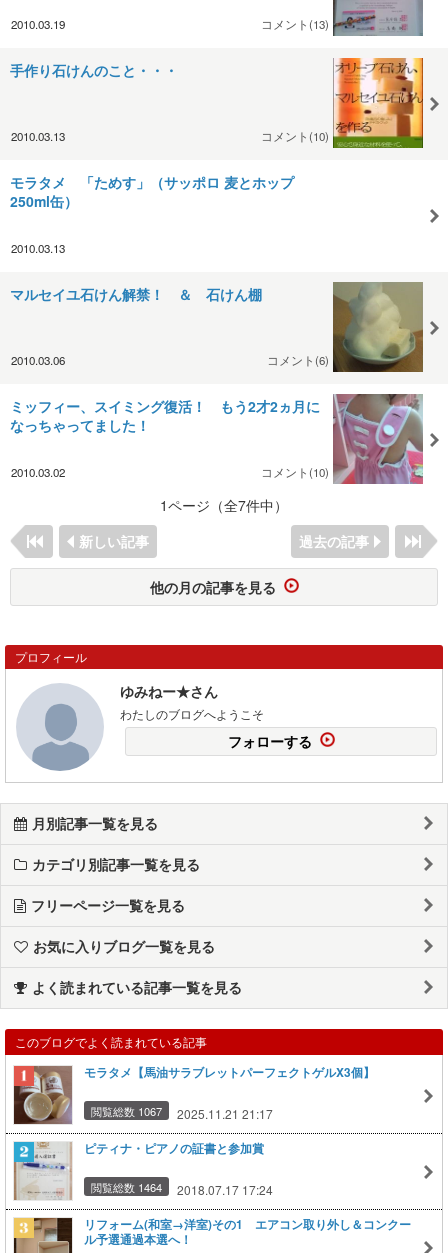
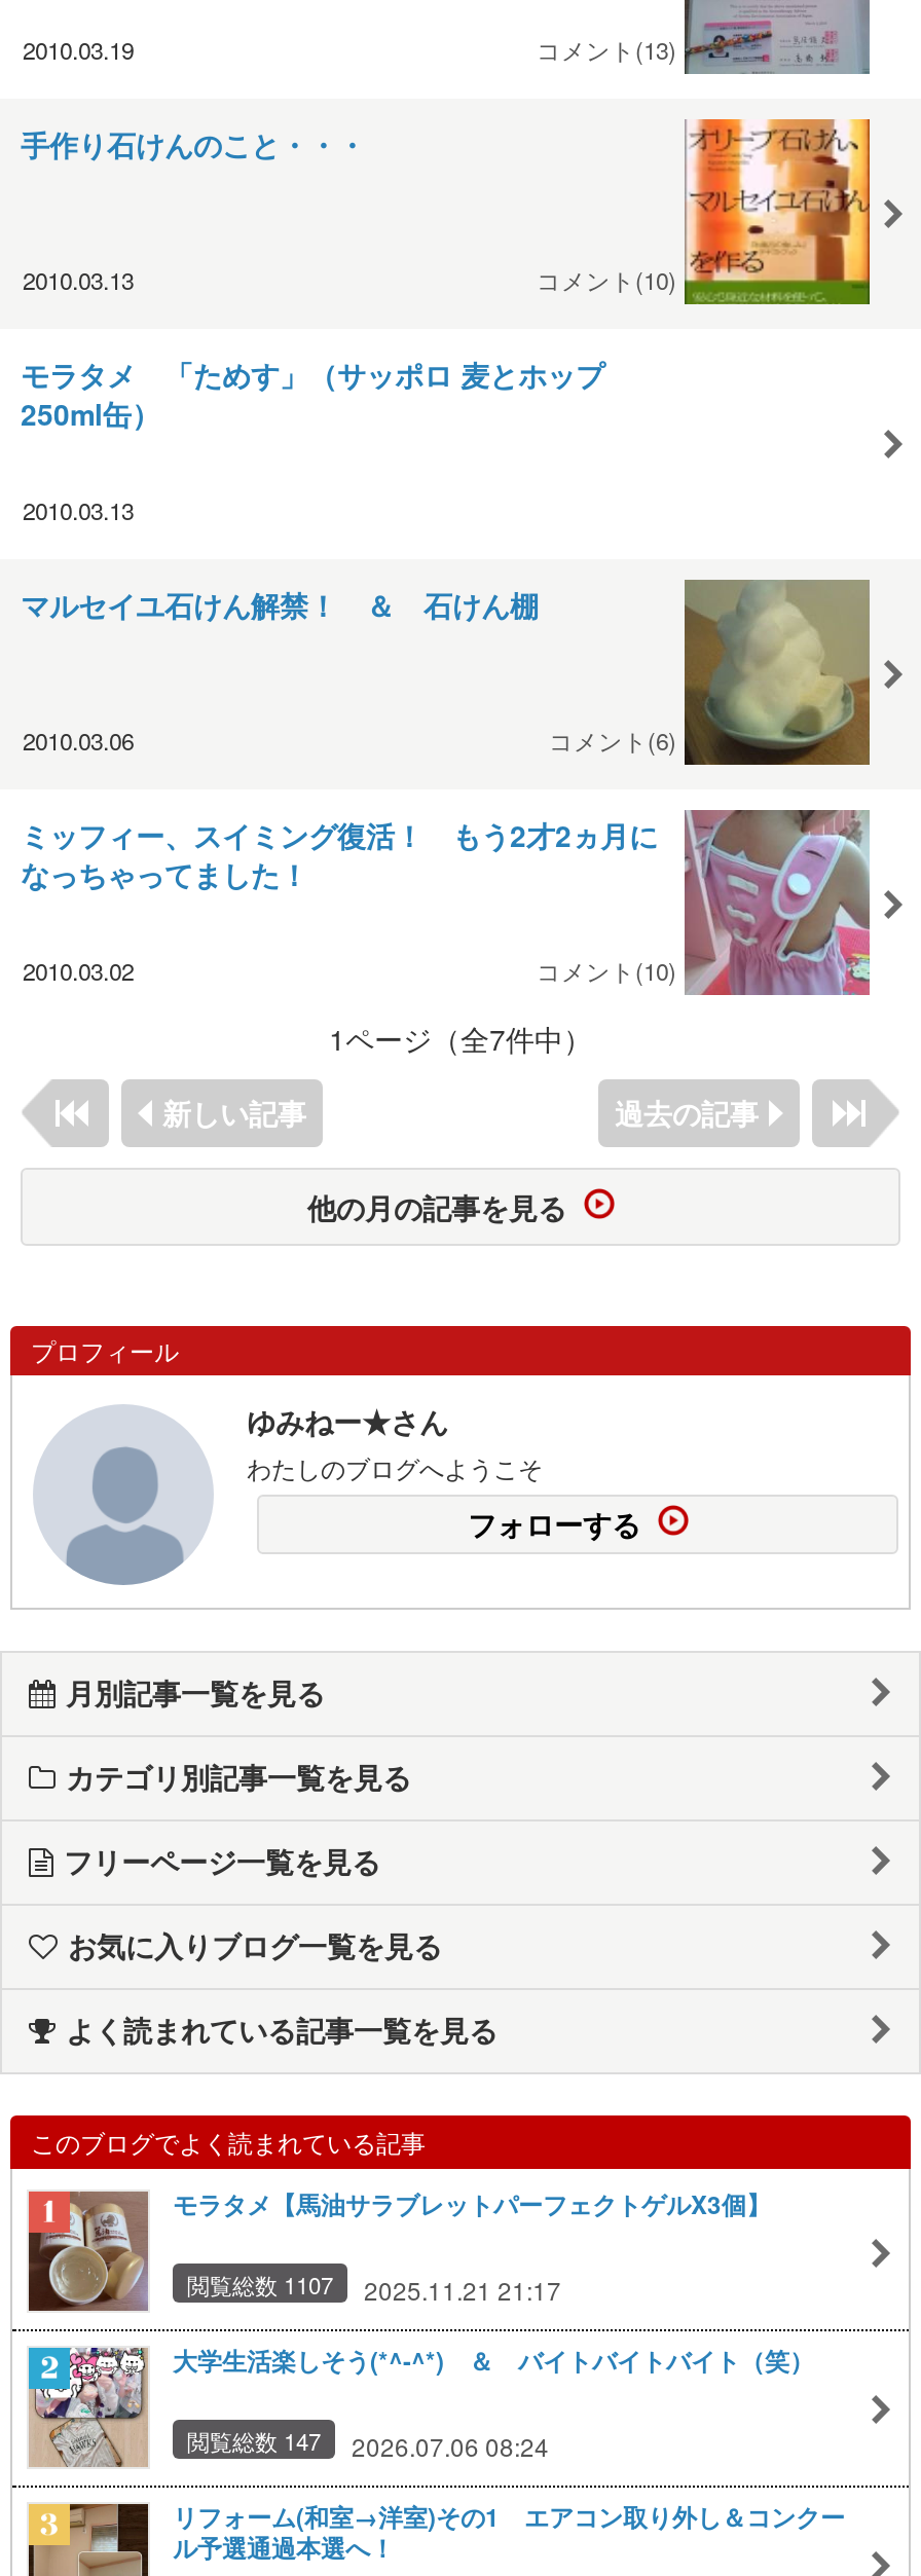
[91,1103,273,1122] 閲覧総数 1067 2025.11.21 21:17 -> [187,2267,561,2306] 閲覧総数 1107 2025.11.21 21:17
[15,1140,264,1199] [image] | ピティナ・ピアノの証書と参加賞 -> [37,2343,814,2467] [image] | 大学生活楽しそう(*^-^*) ＆ バイトバイトバイト（笑）
[91,1179,273,1198] 閲覧総数 1464 | 2018.07.17 17:24 -> [187,2423,549,2463] 閲覧総数 147 | 2026.07.06 08:24

